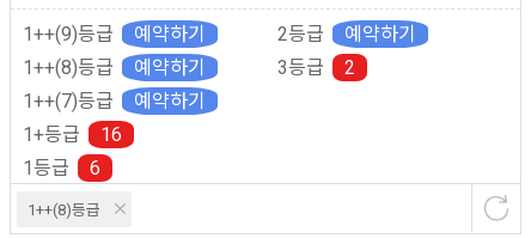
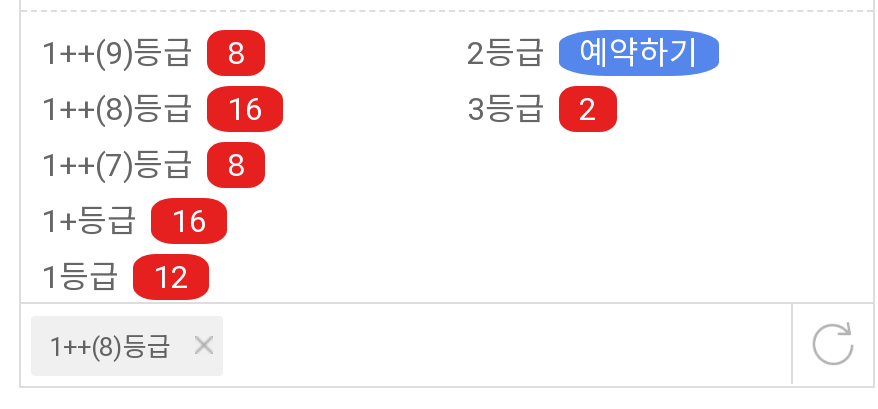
[134,22,206,45] 예약하기 -> [227,33,245,71] 8
[134,56,206,78] 예약하기 -> [227,89,263,127] 16
[134,89,206,112] 예약하기 -> [227,145,245,183] 8
[23,156,100,179] 1등급 6 -> [41,257,189,295] 1등급 12

